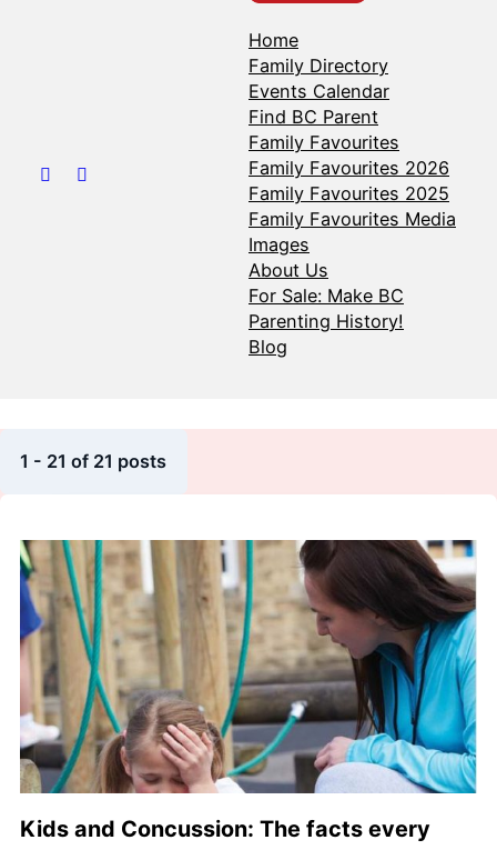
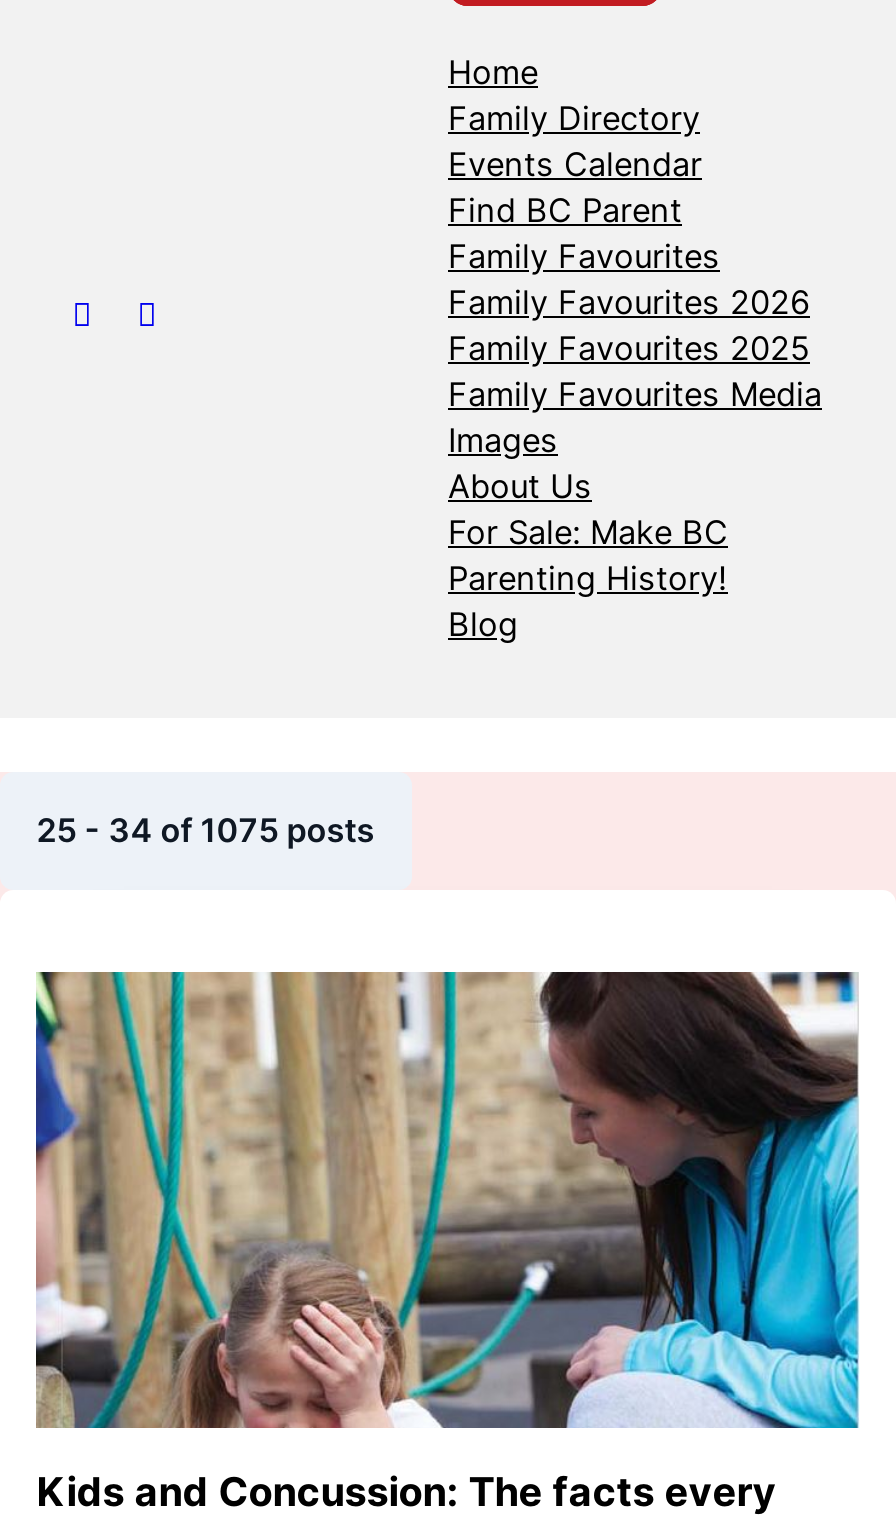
[20,450,167,472] 1 - 21 of 21 posts -> [37,810,375,850] 25 - 34 of 1075 posts

